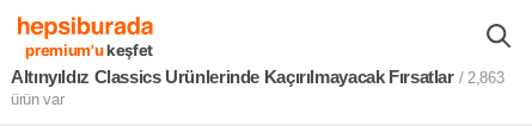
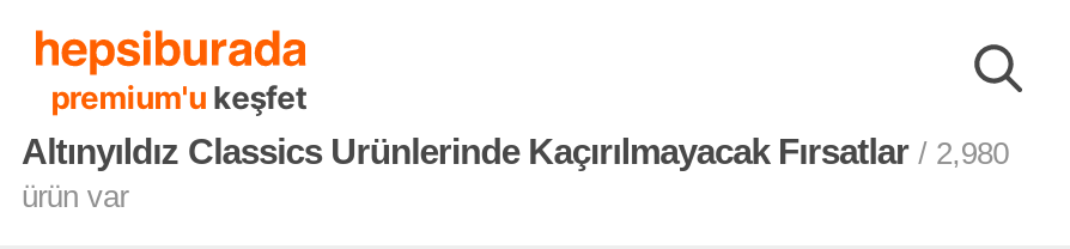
[11,67,504,87] Altınyıldız Classics Ürünlerinde Kaçırılmayacak Fırsatlar / 2,863 -> [22,130,1009,171] Altınyıldız Classics Ürünlerinde Kaçırılmayacak Fırsatlar / 2,980

